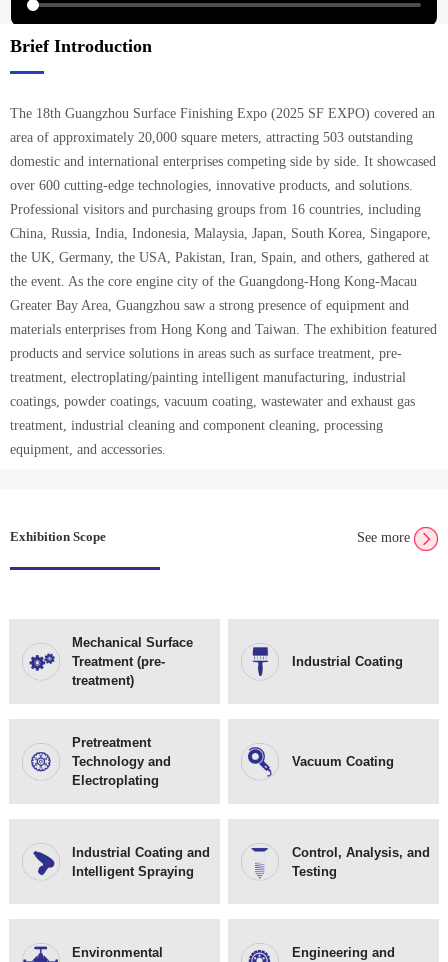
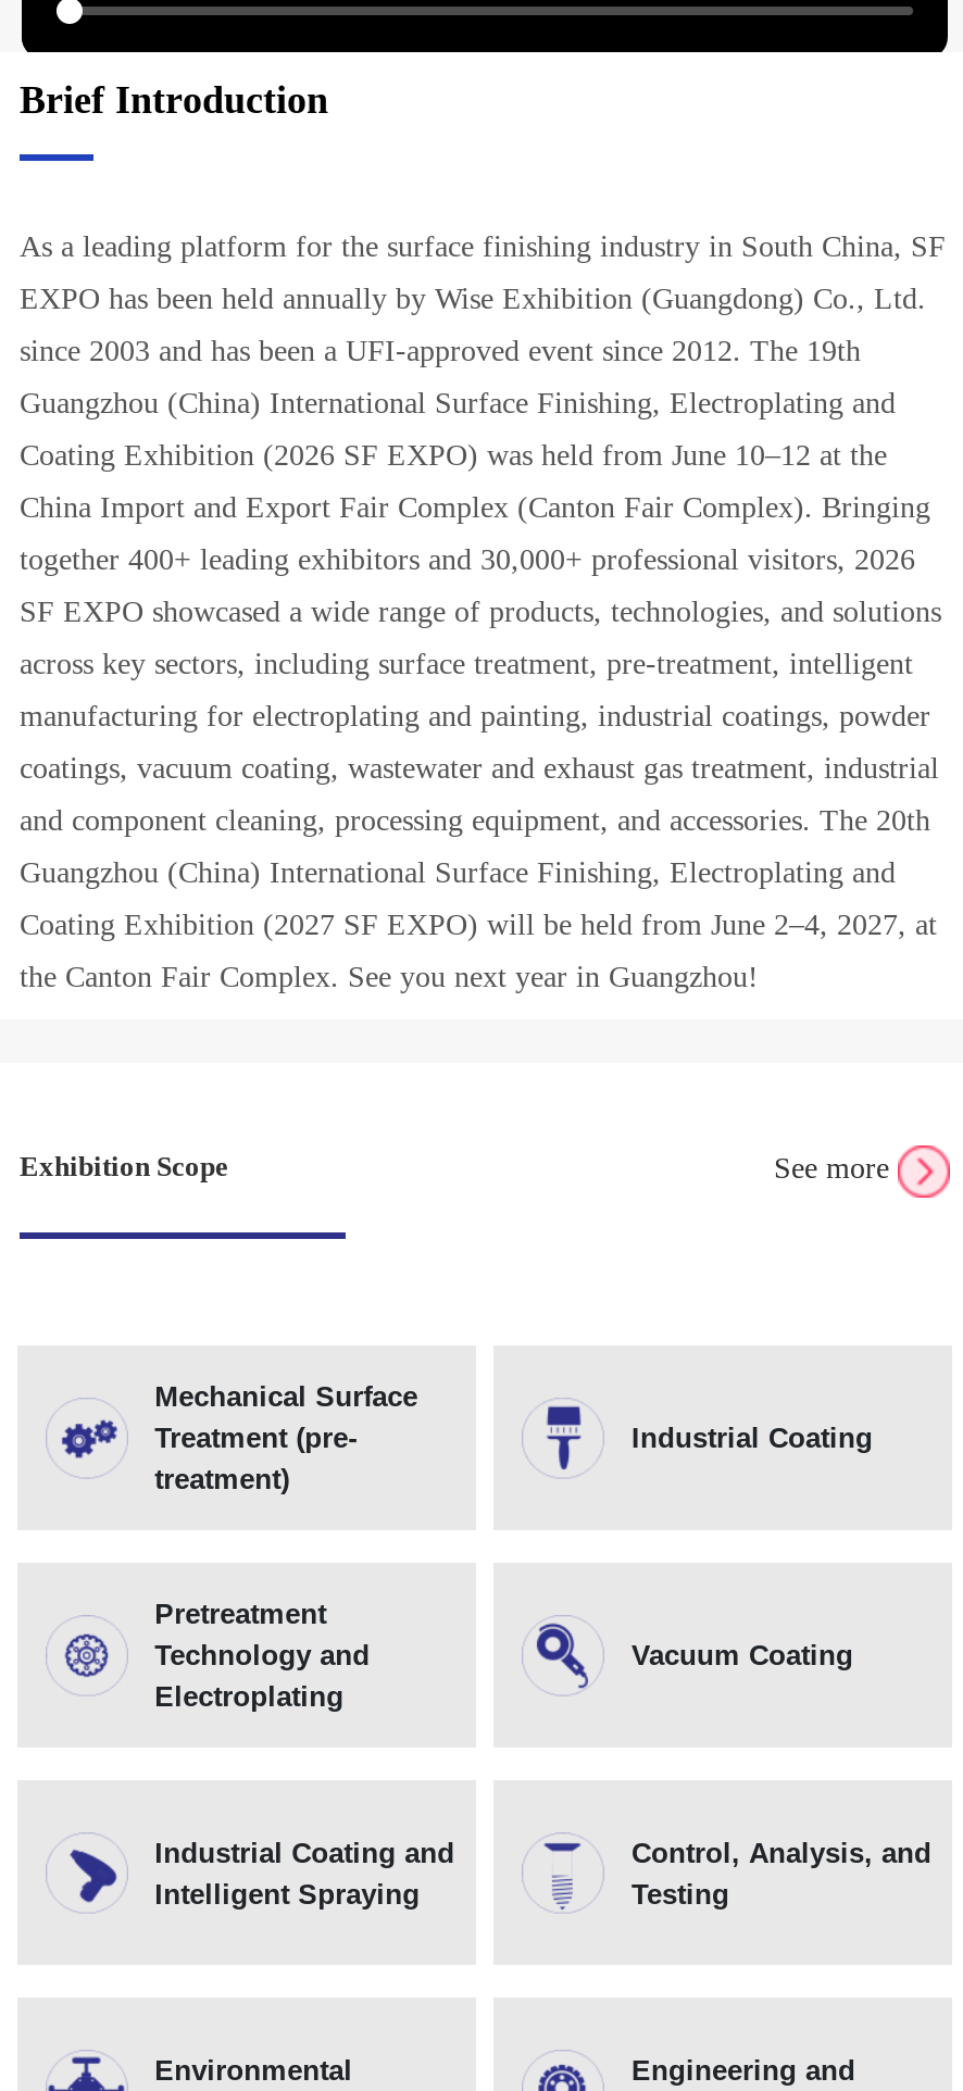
[10,106,435,121] The 18th Guangzhou Surface Finishing Expo (2025 SF EXPO) covered an -> [20,231,946,264] As a leading platform for the surface finishing industry in South China, SF
[10,130,413,145] area of approximately 20,000 square meters, attracting 503 outstanding -> [20,283,926,316] EXPO has been held annually by Wise Exhibition (Guangdong) Co., Ltd.
[10,154,436,169] domestic and international enterprises competing side by side. It showcased -> [20,335,861,368] since 2003 and has been a UFI-approved event since 2012. The 19th
[10,178,413,193] over 600 cutting-edge technologies, innovative products, and solutions. -> [20,388,896,420] Guangzhou (China) International Surface Finishing, Electroplating and
[10,202,421,217] Professional visitors and purchasing groups from 16 countries, including -> [20,440,887,472] Coating Exhibition (2026 SF EXPO) was held from June 10–12 at the
[10,226,431,241] China, Russia, India, Indonesia, Malaysia, Japan, South Korea, Singapore, -> [20,492,930,524] China Import and Export Fair Complex (Canton Fair Complex). Bringing
[10,250,429,265] the UK, Germany, the USA, Pakistan, Iran, Spain, and others, gathered at -> [20,544,915,577] together 400+ leading exhibitors and 30,000+ professional visitors, 2026
[10,274,417,289] the event. As the core engine city of the Guangdong-Hong Kong-Macau -> [20,596,941,629] SF EXPO showcased a wide range of products, technologies, and solutions
[10,298,409,313] Greater Bay Area, Guangzhou saw a strong presence of equipment and -> [20,648,913,681] across key sectors, including surface treatment, pre-treatment, intelligent
[10,322,437,337] materials enterprises from Hong Kong and Taiwan. The exhibition featured -> [20,701,930,733] manufacturing for electroplating and painting, industrial coatings, powder
[10,346,402,361] products and service solutions in areas such as surface treatment, pre- -> [20,753,939,785] coatings, vacuum coating, wastewater and exhaust gas treatment, industrial
[10,370,406,385] treatment, electroplating/painting intelligent manufacturing, industrial -> [20,805,930,837] and component cleaning, processing equipment, and accessories. The 20th
[10,394,415,409] coatings, powder coatings, vacuum coating, wastewater and exhaust gas -> [20,857,896,890] Guangzhou (China) International Surface Finishing, Electroplating and
[10,418,383,433] treatment, industrial cleaning and component cleaning, processing -> [20,909,937,942] Coating Exhibition (2027 SF EXPO) will be held from June 2–4, 2027, at
[10,442,166,457] equipment, and accessories. -> [20,961,759,994] the Canton Fair Complex. See you next year in Guangzhou!

